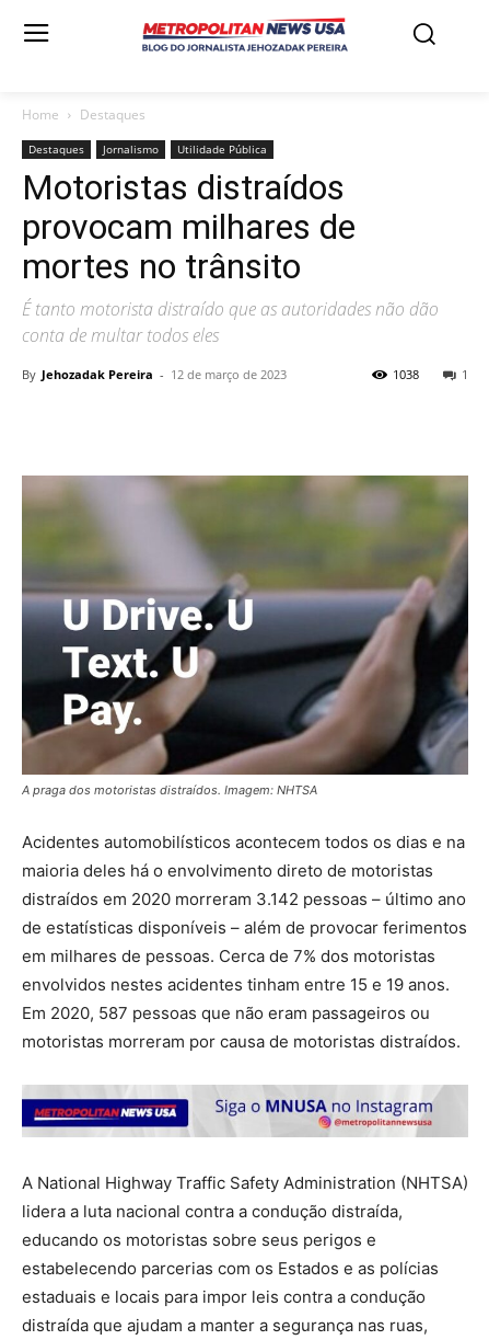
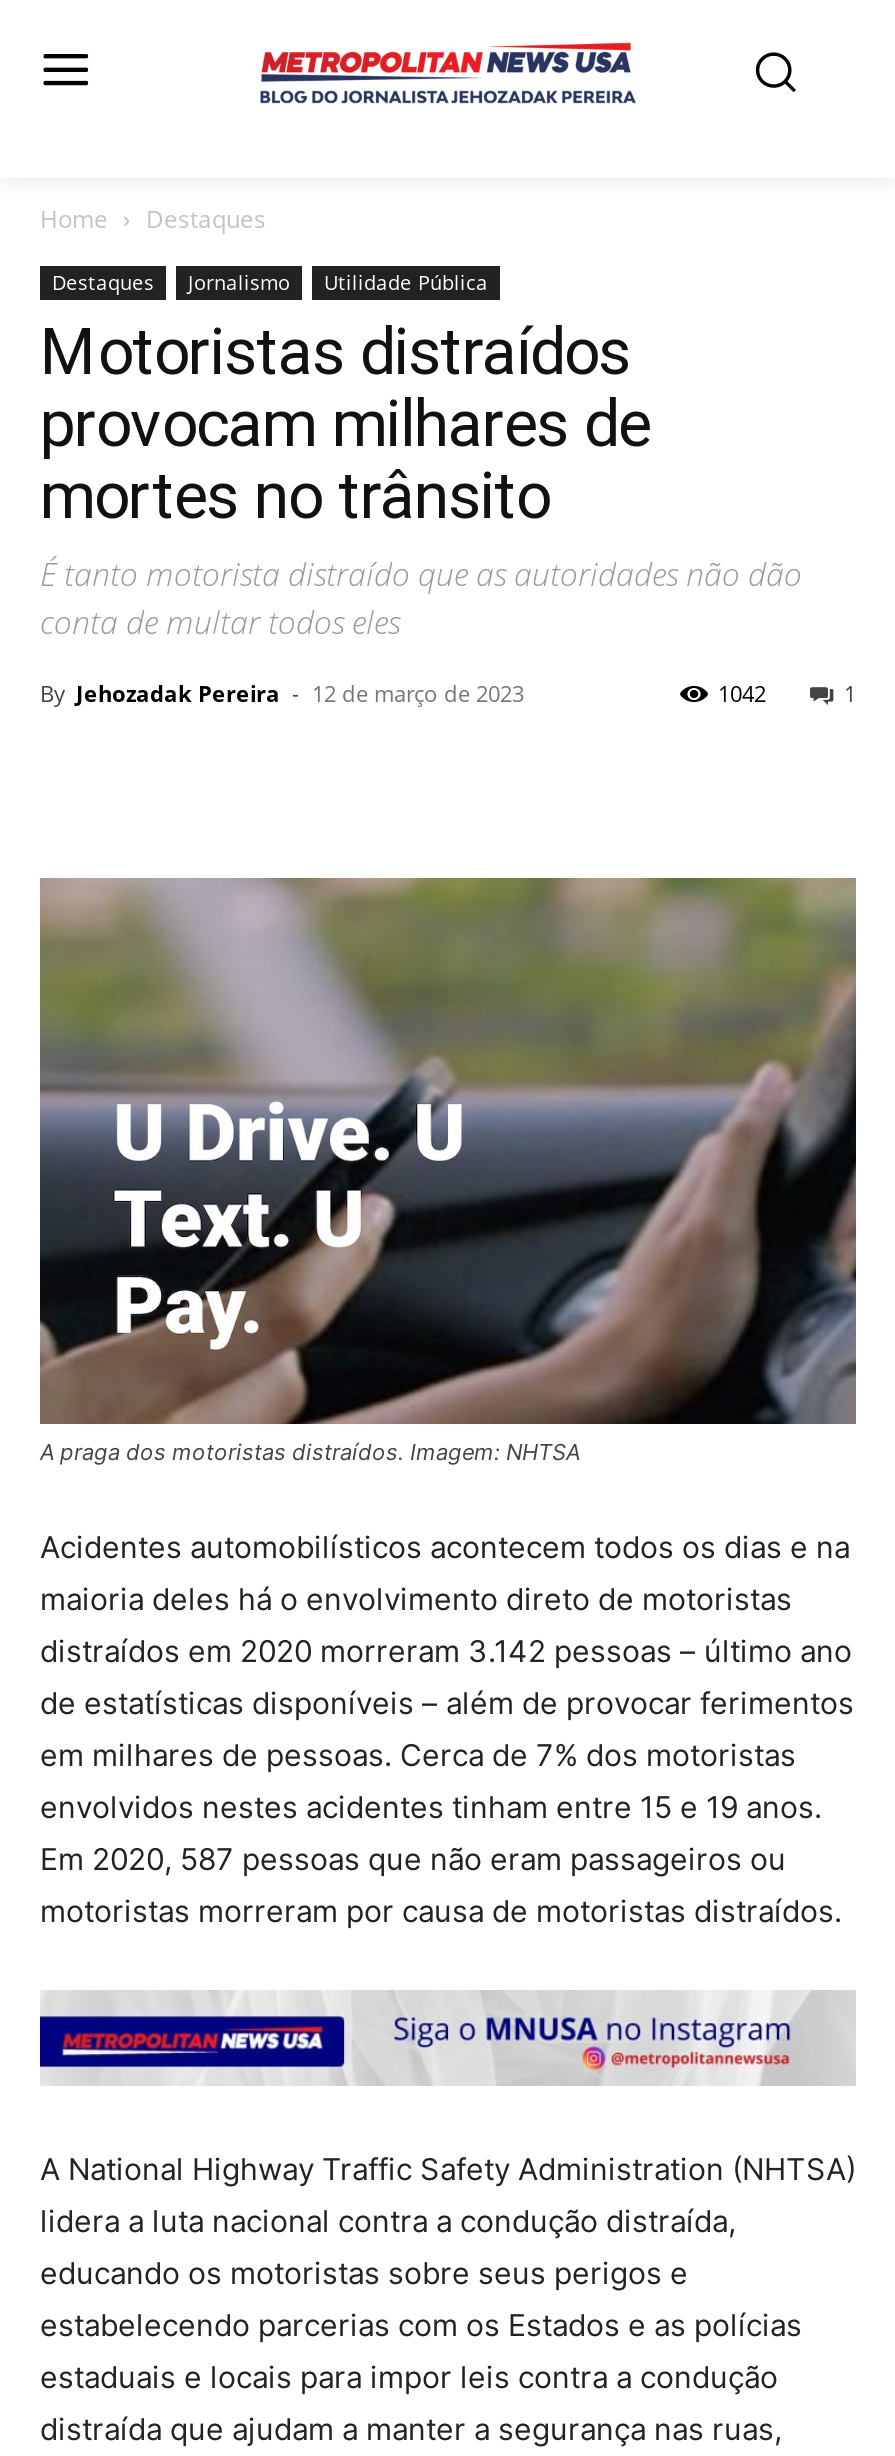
[393,366,419,382] 1038 -> [718,678,766,708] 1042

